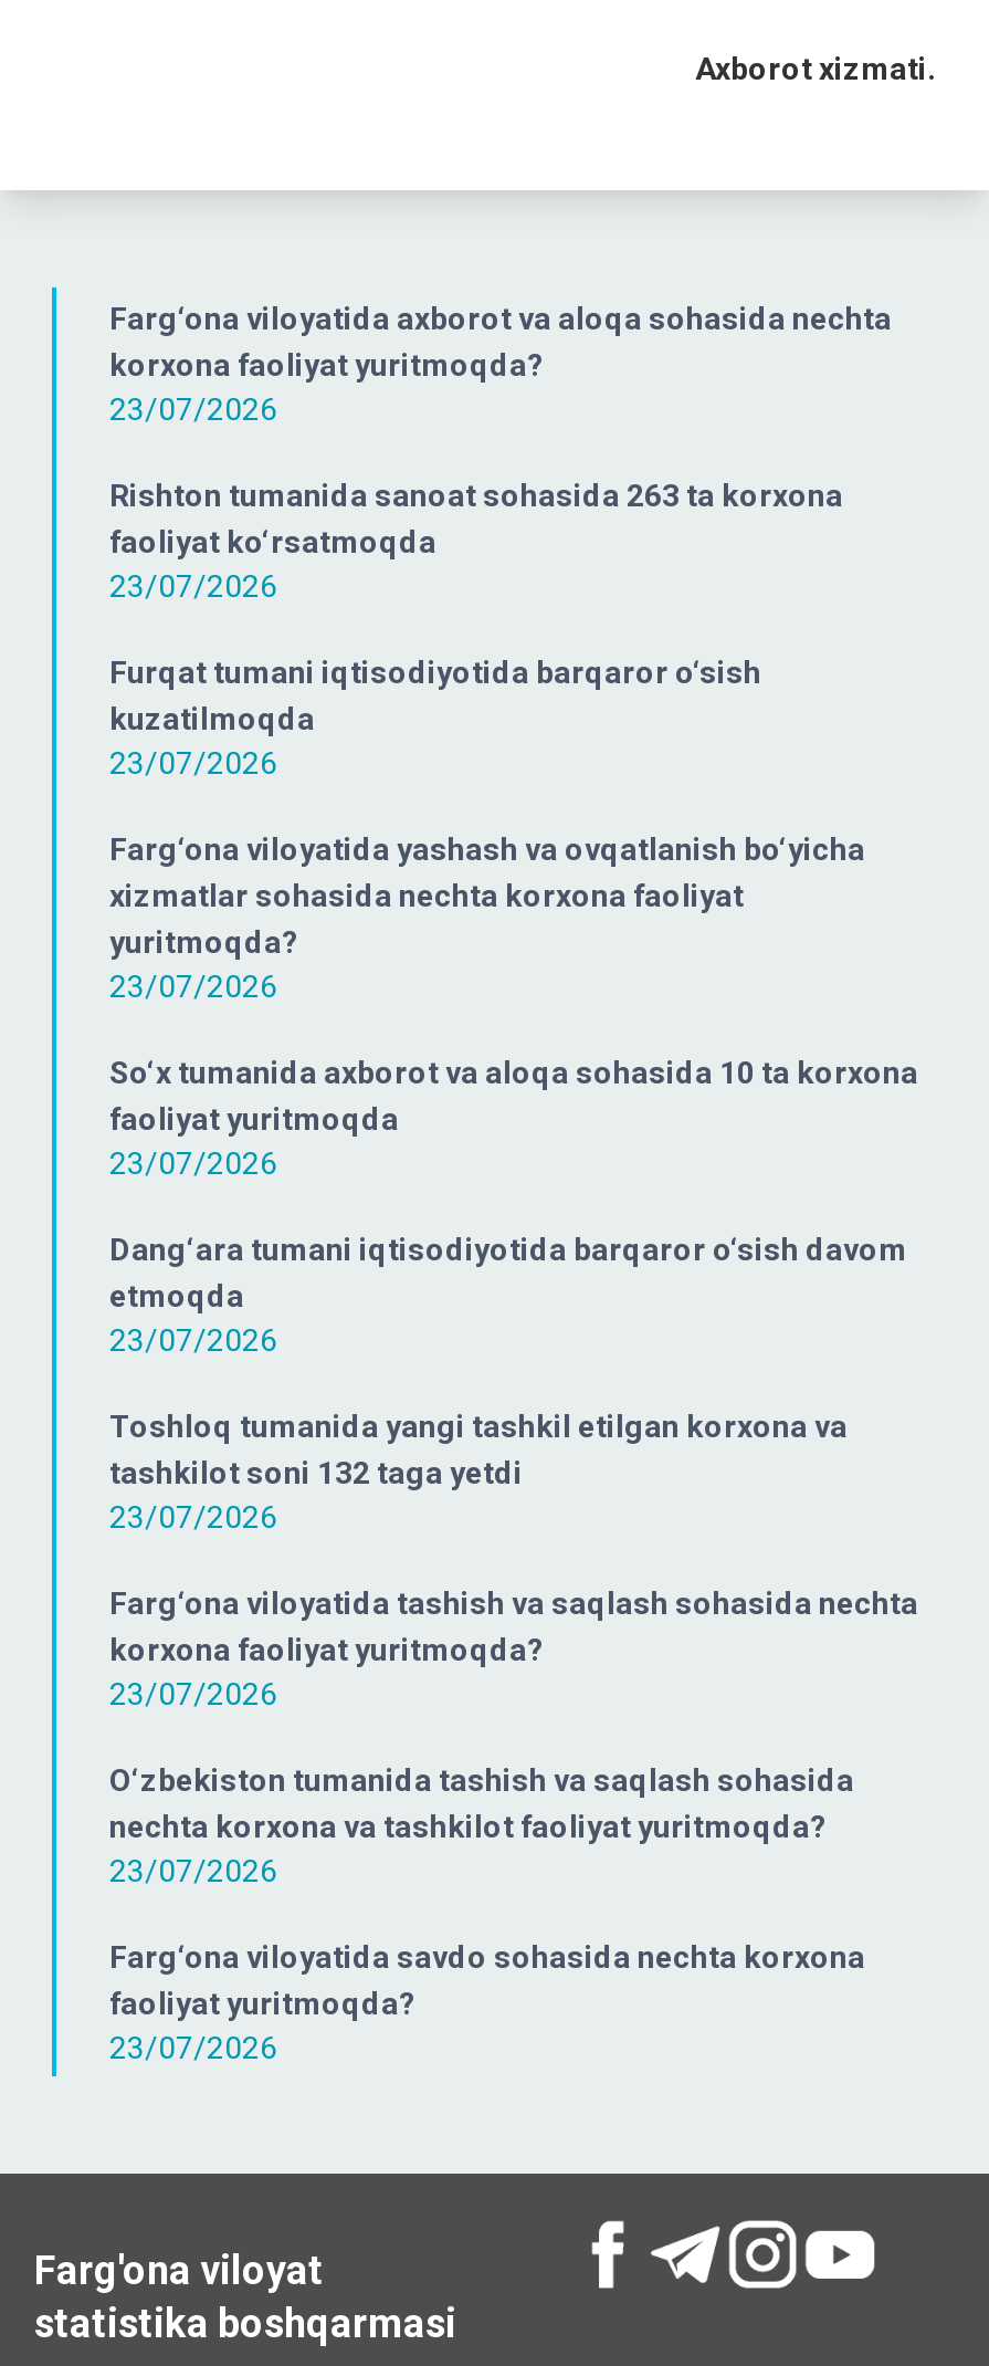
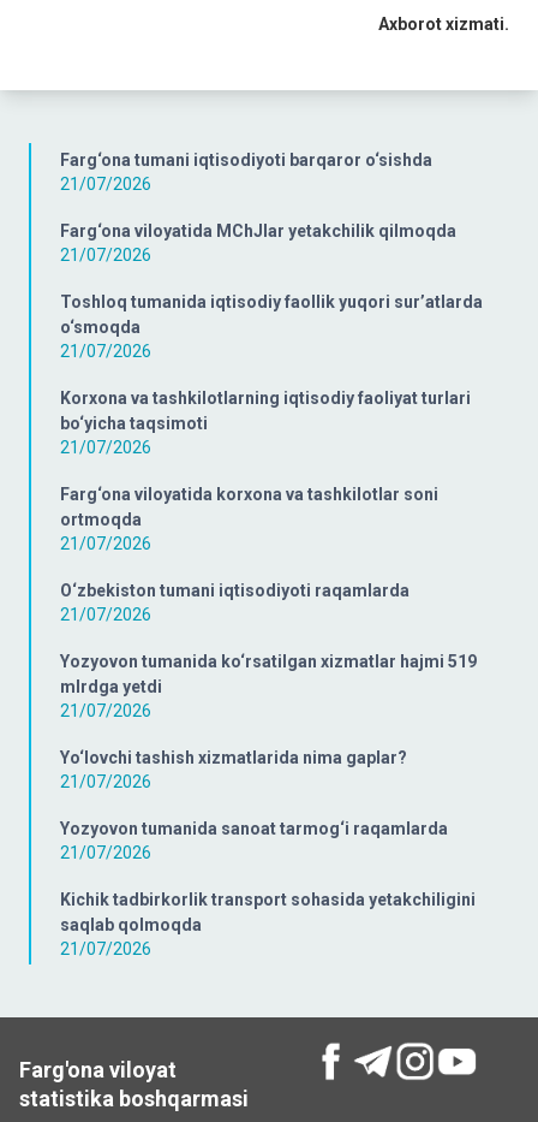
[109,301,892,427] Farg‘ona viloyatida axborot va aloqa sohasida nechta | korxona faoliyat yuritmoqda? | 23/07/2026 -> [60,151,432,194] Farg‘ona tumani iqtisodiyoti barqaror o‘sishda | 21/07/2026
[109,478,843,604] Rishton tumanida sanoat sohasida 263 ta korxona | faoliyat ko‘rsatmoqda | 23/07/2026 -> [60,222,456,265] Farg‘ona viloyatida MChJlar yetakchilik qilmoqda | 21/07/2026
[109,655,761,781] Furqat tumani iqtisodiyotida barqaror o‘sish | kuzatilmoqda | 23/07/2026 -> [60,293,483,361] Toshloq tumanida iqtisodiy faollik yuqori sur’atlarda | o‘smoqda | 21/07/2026
[109,832,865,1005] Farg‘ona viloyatida yashash va ovqatlanish bo‘yicha | xizmatlar sohasida nechta korxona faoliyat | yuritmoqda? | 23/07/2026 -> [60,389,471,457] Korxona va tashkilotlarning iqtisodiy faoliyat turlari | bo‘yicha taqsimoti | 21/07/2026
[109,1055,918,1181] So‘x tumanida axborot va aloqa sohasida 10 ta korxona | faoliyat yuritmoqda | 23/07/2026 -> [60,485,438,554] Farg‘ona viloyatida korxona va tashkilotlar soni | ortmoqda | 21/07/2026
[109,1232,907,1358] Dang‘ara tumani iqtisodiyotida barqaror o‘sish davom | etmoqda | 23/07/2026 -> [60,581,410,624] O‘zbekiston tumani iqtisodiyoti raqamlarda | 21/07/2026
[109,1409,848,1535] Toshloq tumanida yangi tashkil etilgan korxona va | tashkilot soni 132 taga yetdi | 23/07/2026 -> [60,652,477,721] Yozyovon tumanida ko‘rsatilgan xizmatlar hajmi 519 | mlrdga yetdi | 21/07/2026
[109,1586,918,1712] Farg‘ona viloyatida tashish va saqlash sohasida nechta | korxona faoliyat yuritmoqda? | 23/07/2026 -> [60,748,407,792] Yo‘lovchi tashish xizmatlarida nima gaplar? | 21/07/2026
[109,1763,854,1889] O‘zbekiston tumanida tashish va saqlash sohasida | nechta korxona va tashkilot faoliyat yuritmoqda? | 23/07/2026 -> [60,819,448,863] Yozyovon tumanida sanoat tarmog‘i raqamlarda | 21/07/2026
[109,1940,865,2066] Farg‘ona viloyatida savdo sohasida nechta korxona | faoliyat yuritmoqda? | 23/07/2026 -> [60,890,476,959] Kichik tadbirkorlik transport sohasida yetakchiligini | saqlab qolmoqda | 21/07/2026

